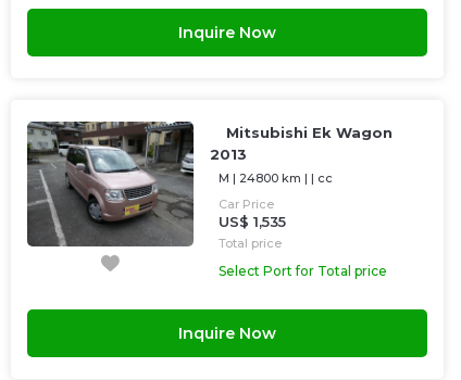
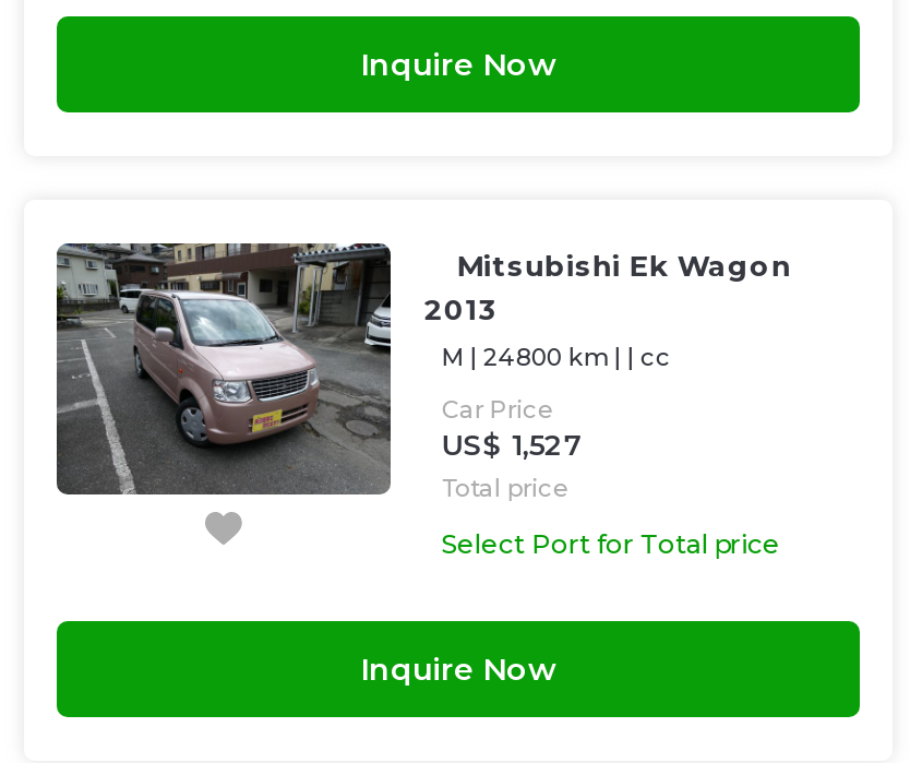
[219,213,286,230] US$ 1,535 -> [441,427,583,462] US$ 1,527

